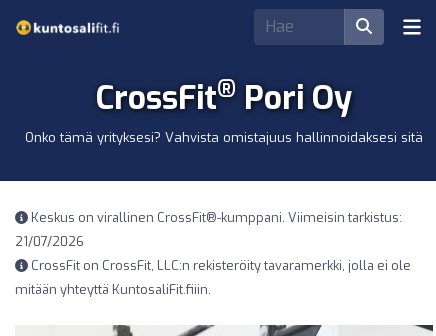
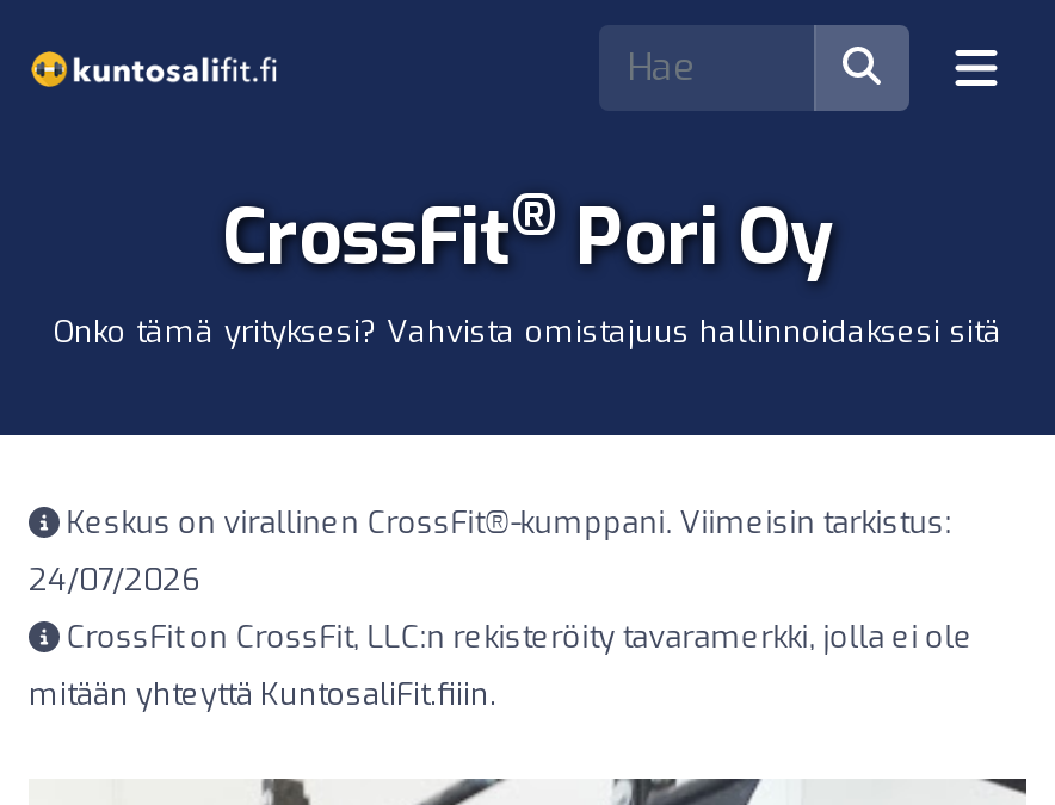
[15,233,84,250] 21/07/2026 -> [29,559,200,600] 24/07/2026

